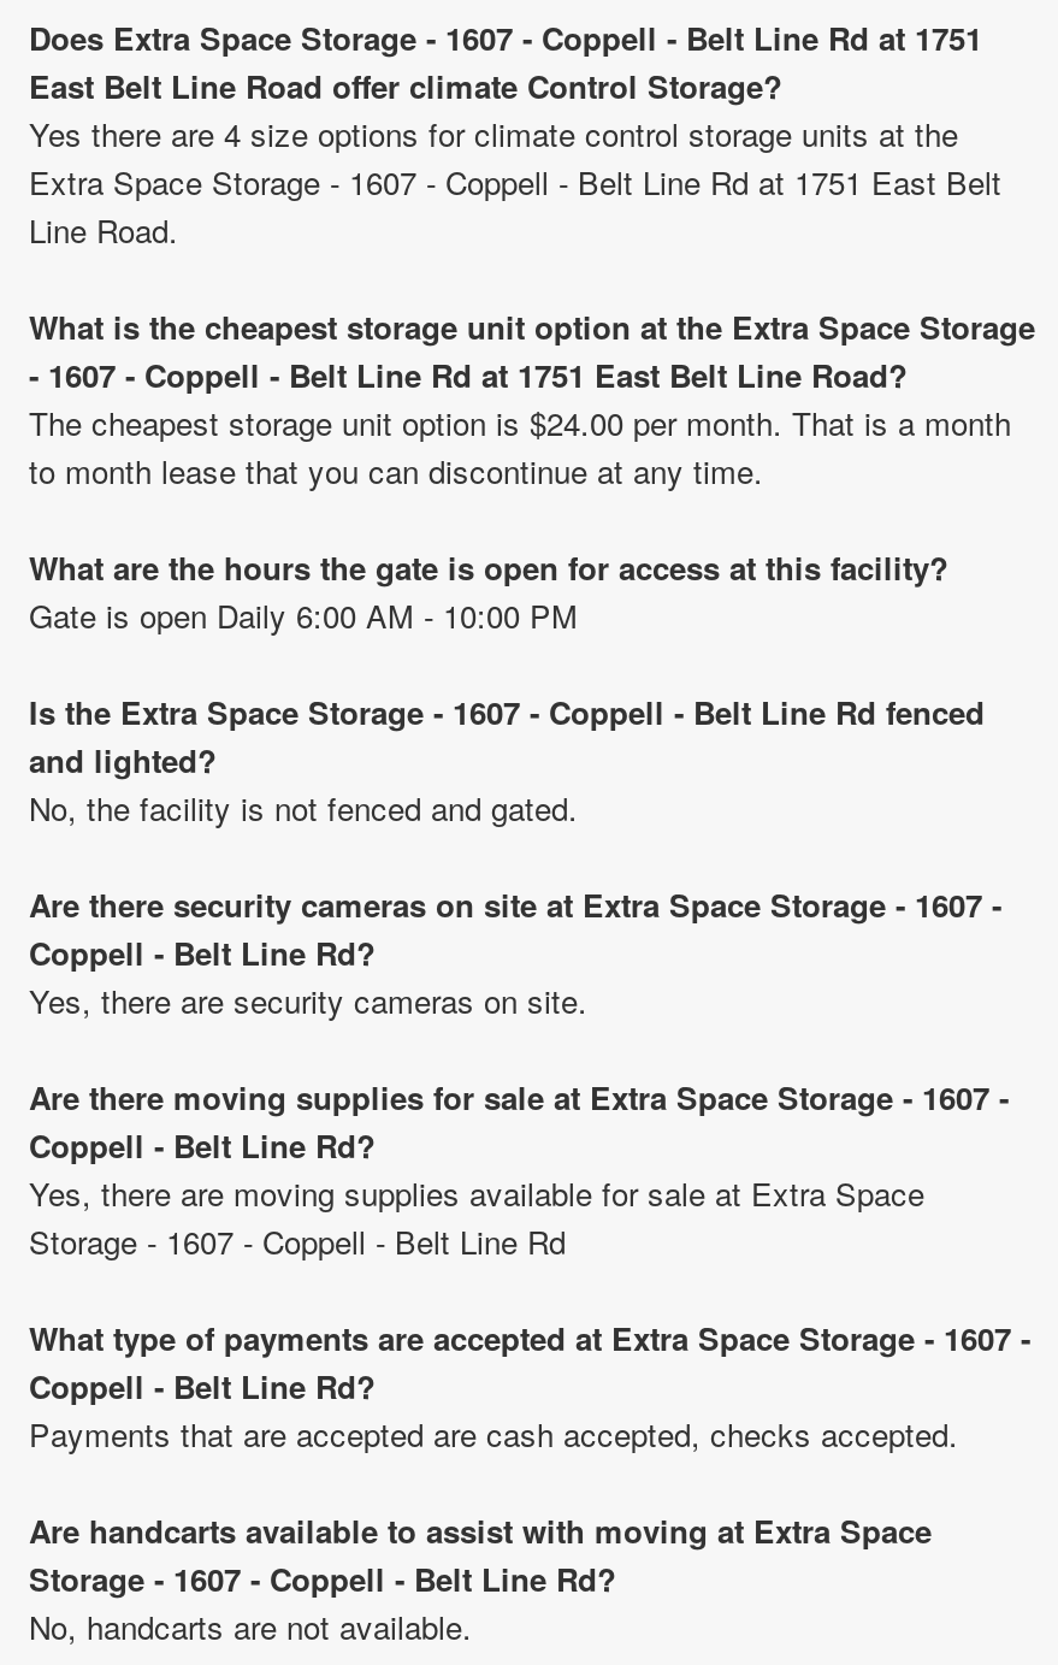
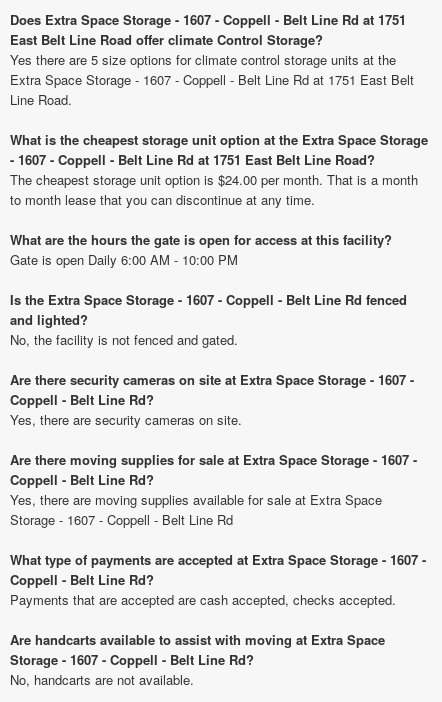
[29,111,958,157] Yes there are 4 size options for climate control storage units at the -> [10,50,396,69] Yes there are 5 size options for climate control storage units at the

